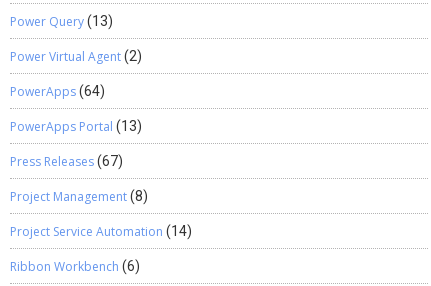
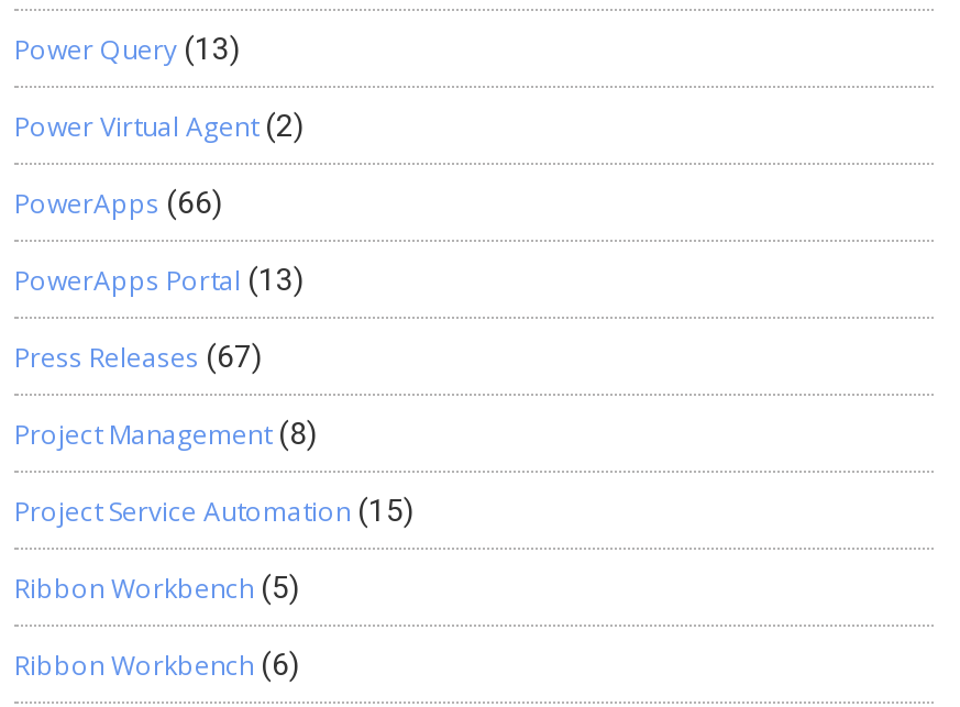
[10,83,105,100] PowerApps (64) -> [14,185,223,222] PowerApps (66)
[10,223,192,240] Project Service Automation (14) -> [14,493,415,607] Project Service Automation (15) | Ribbon Workbench (5)

